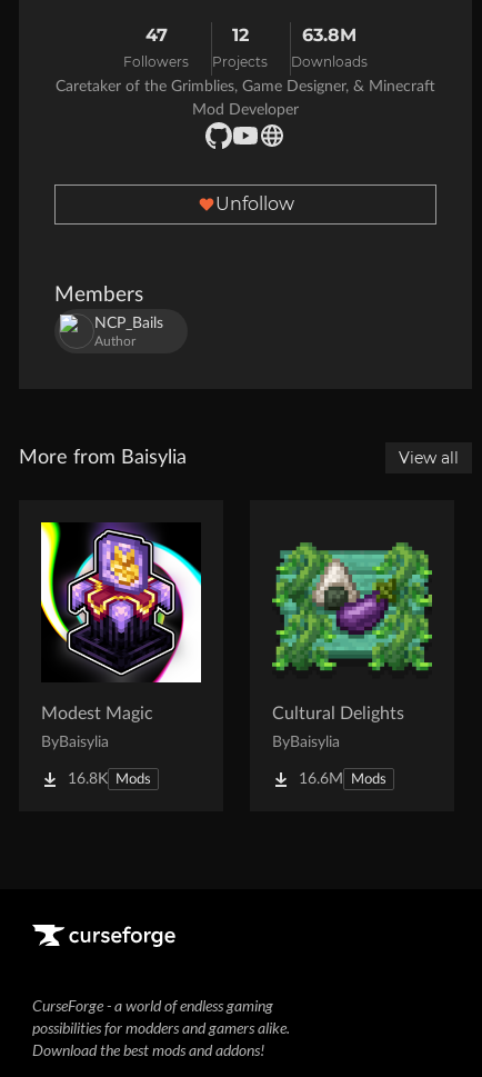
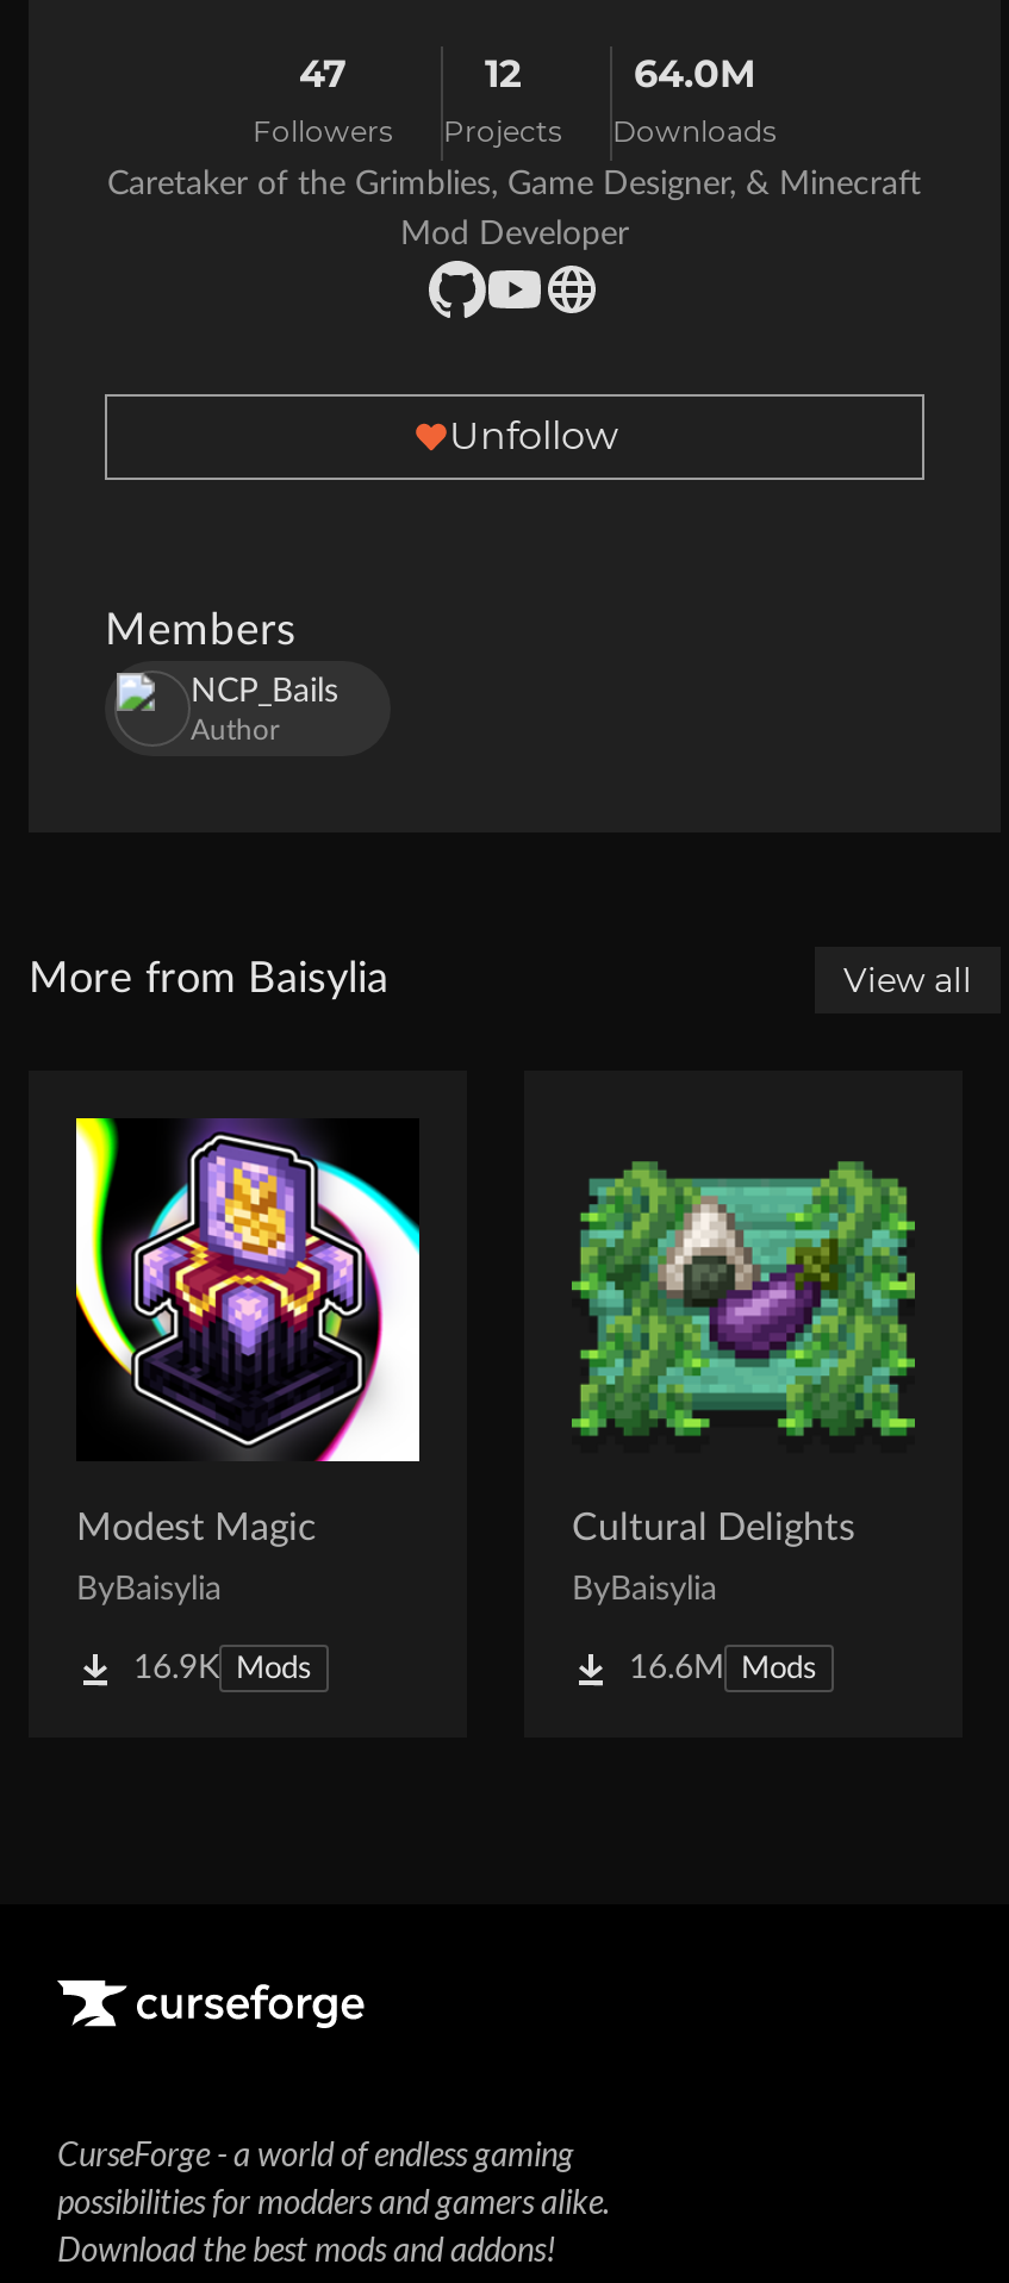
[302,25,357,46] 63.8M -> [634,52,755,98] 64.0M
[68,772,151,787] 16.8K Mods -> [133,1653,312,1686] 16.9K Mods

